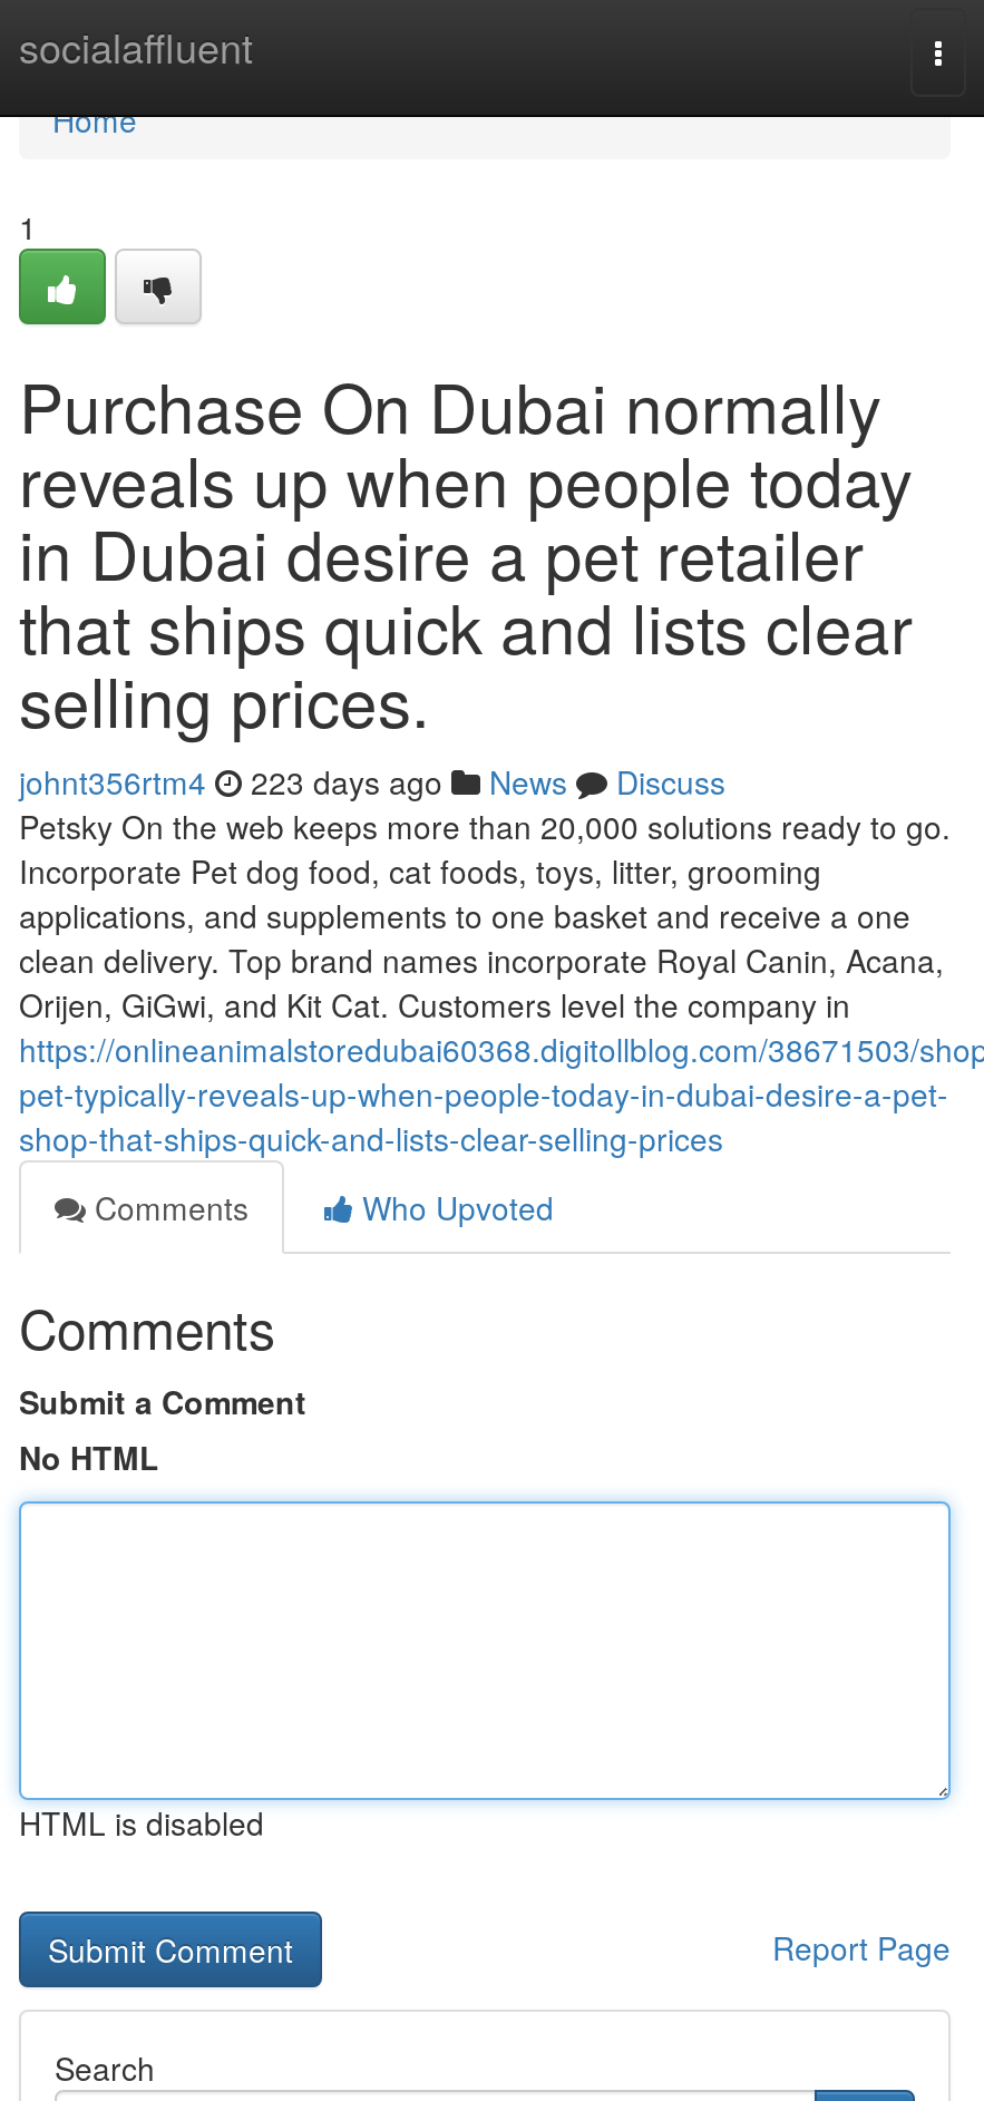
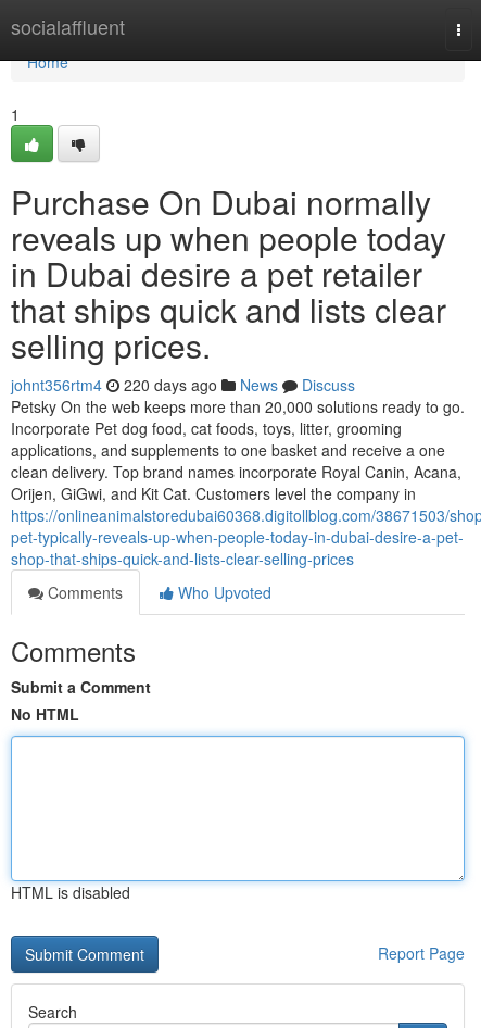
[19,759,725,804] johnt356rtm4 223 days ago News Discuss -> [11,374,355,396] johnt356rtm4 220 days ago News Discuss

